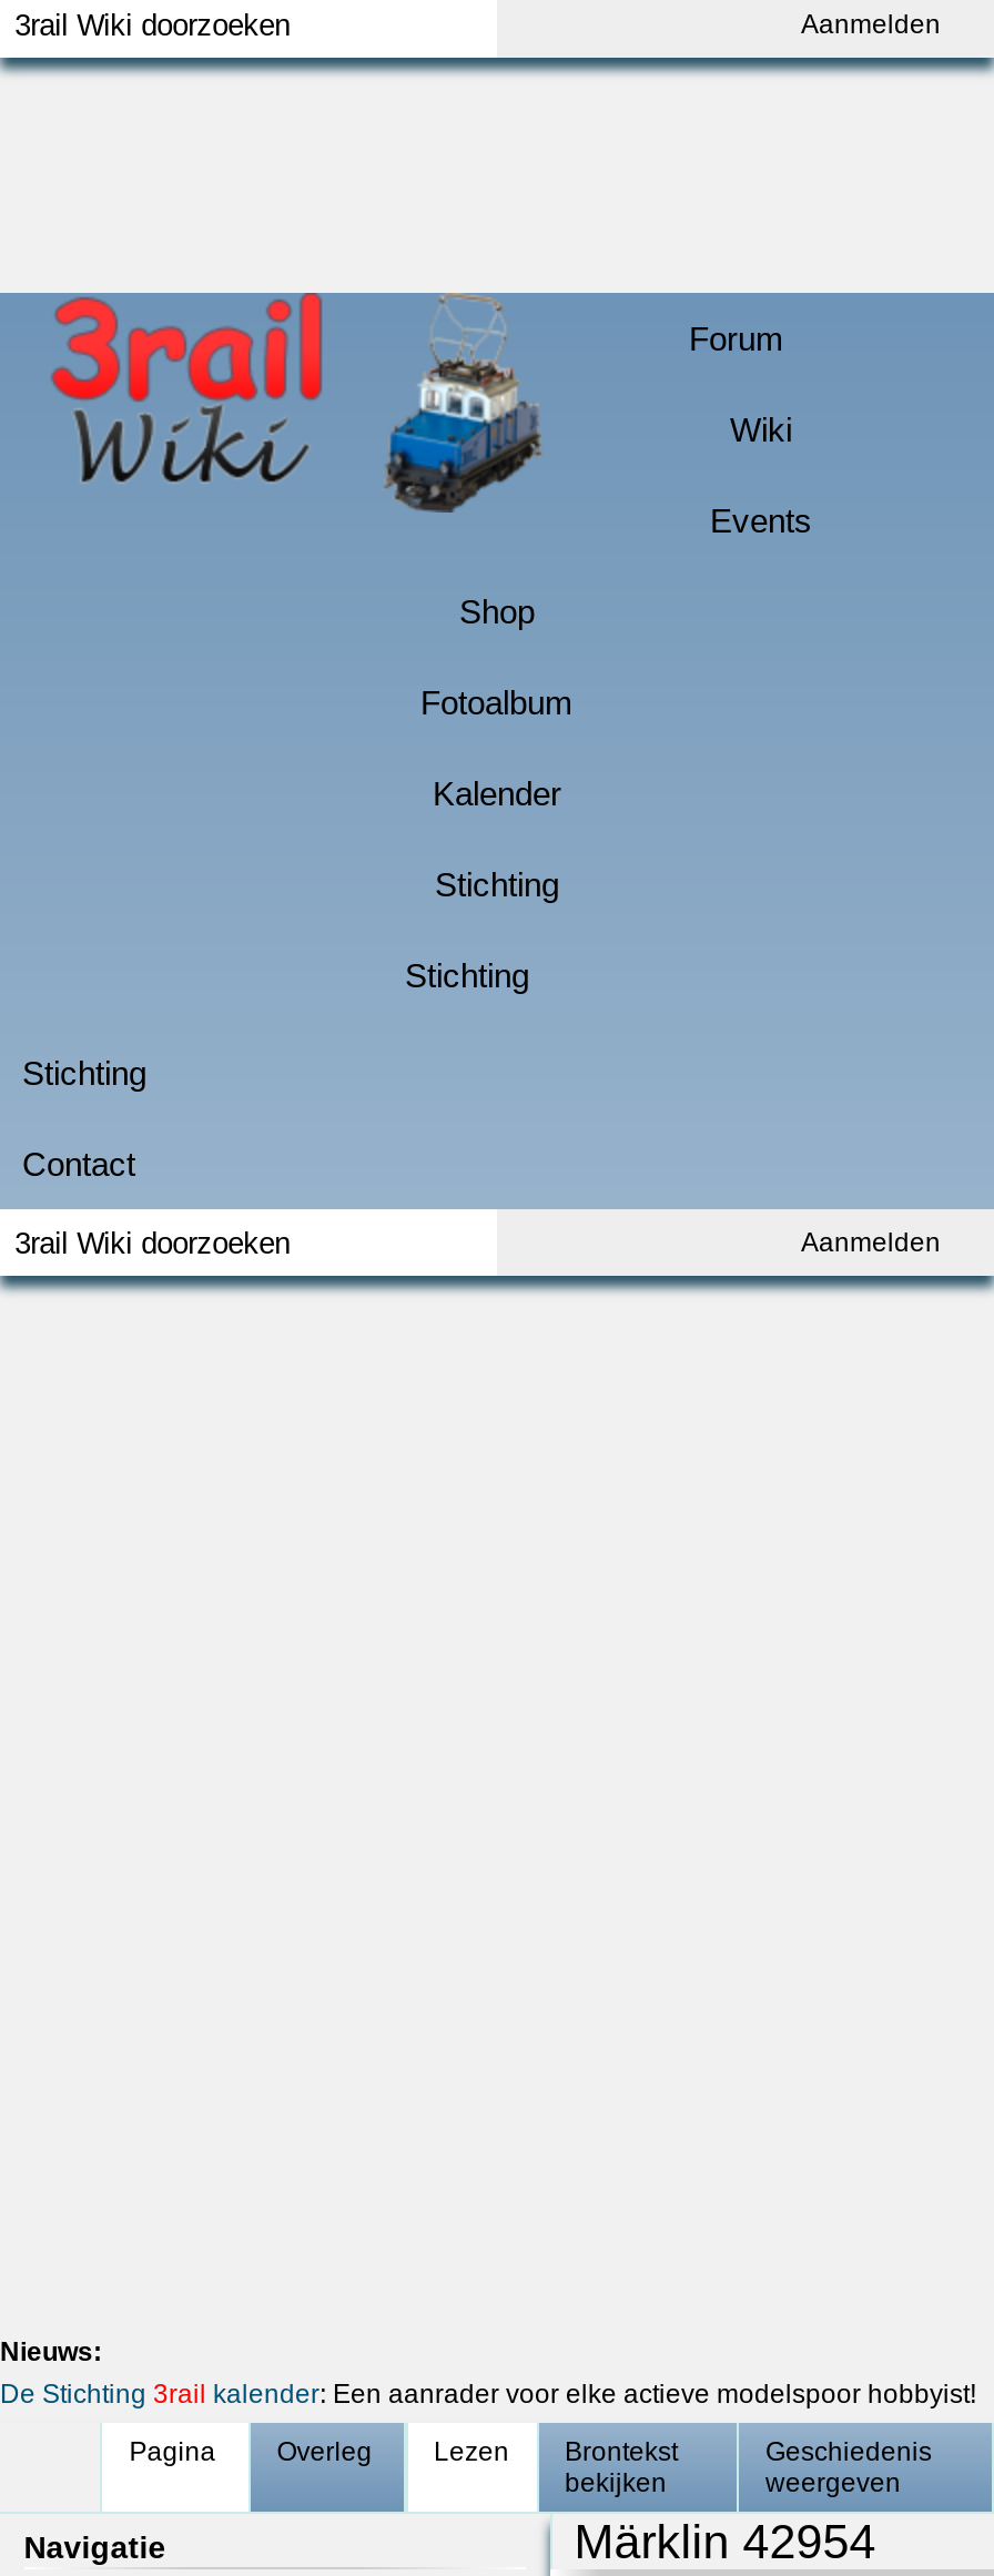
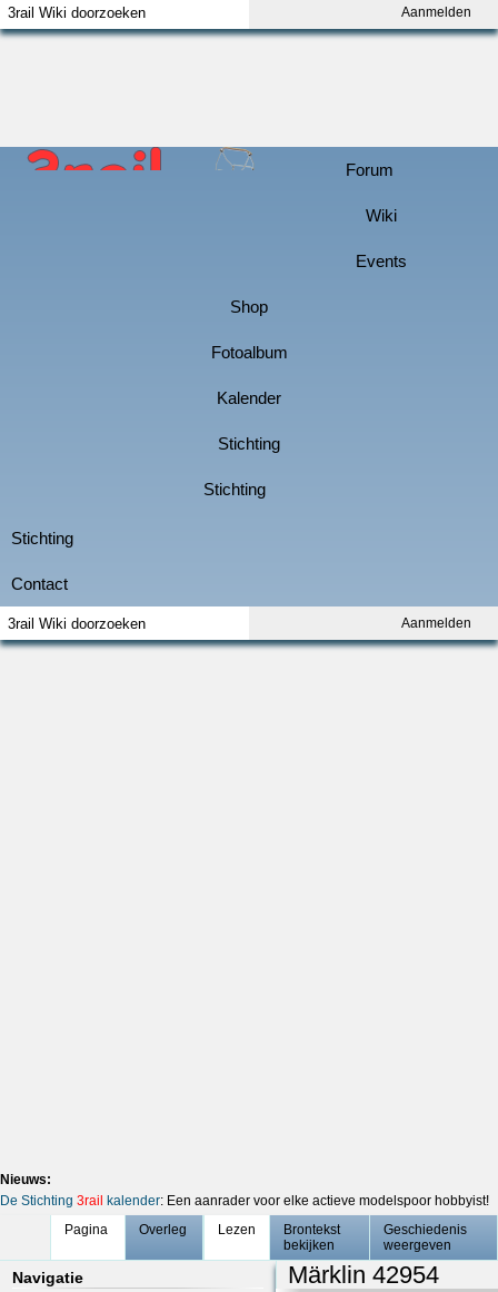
[51,337,324,484] [image] -> none
[384,342,544,515] [image] -> none

